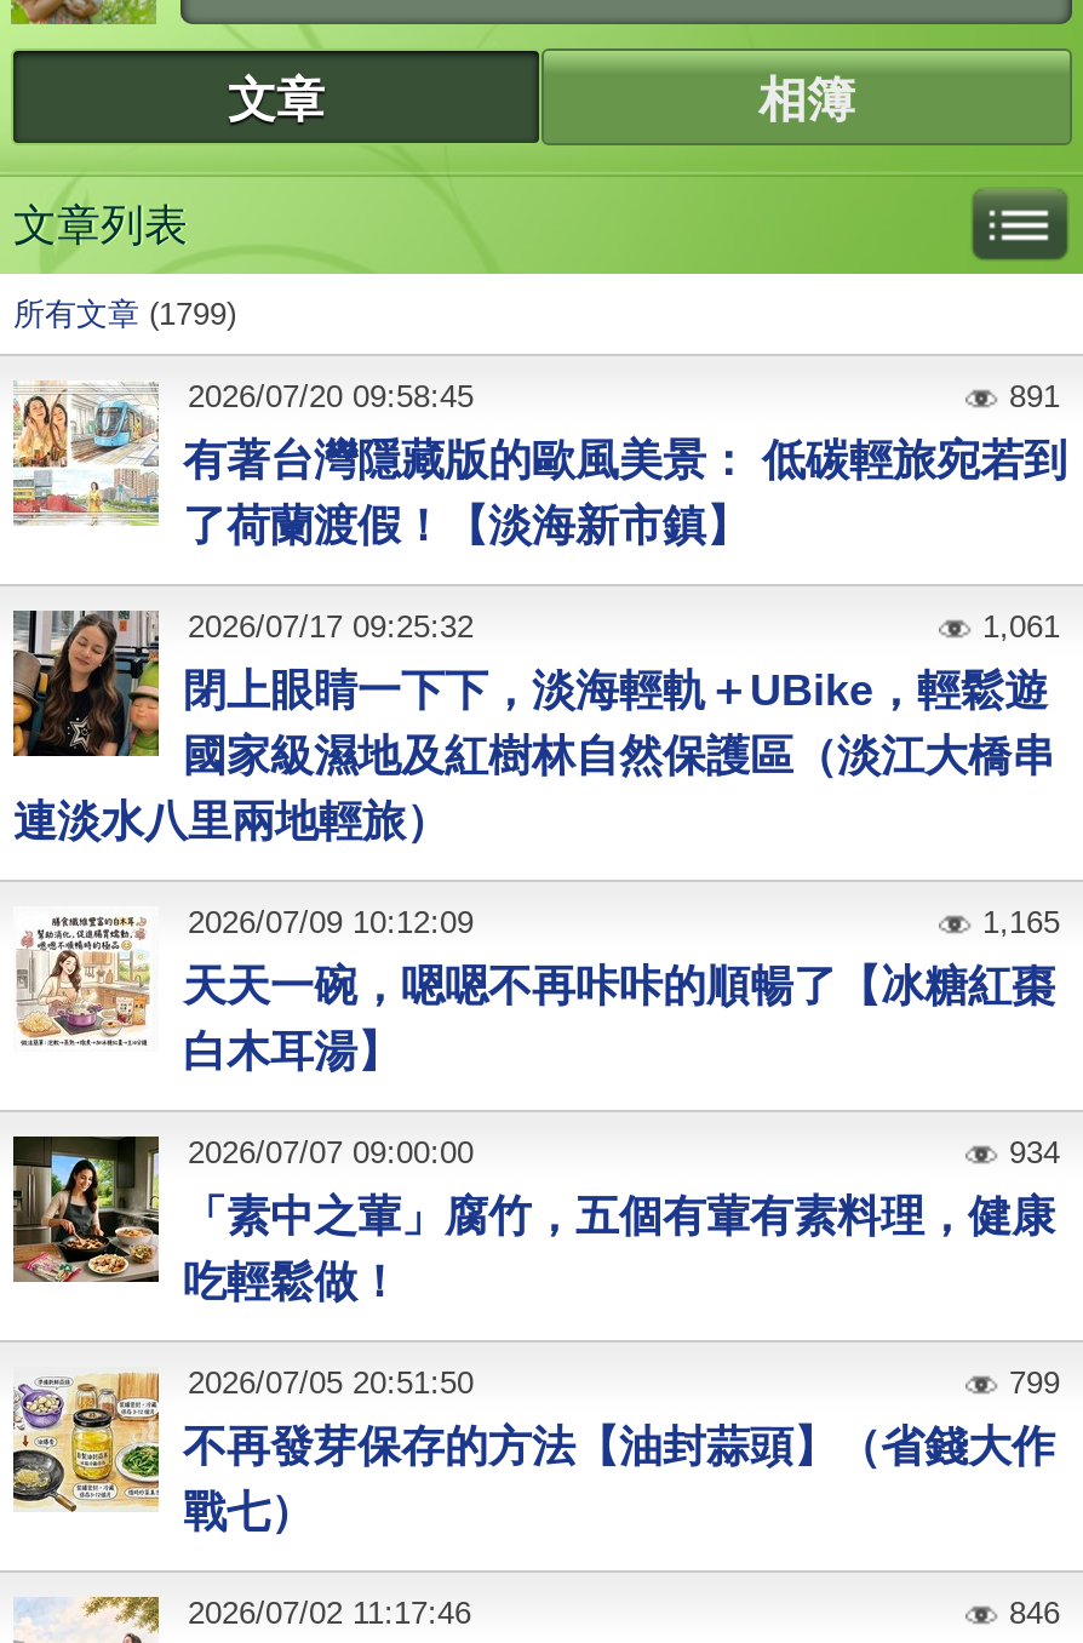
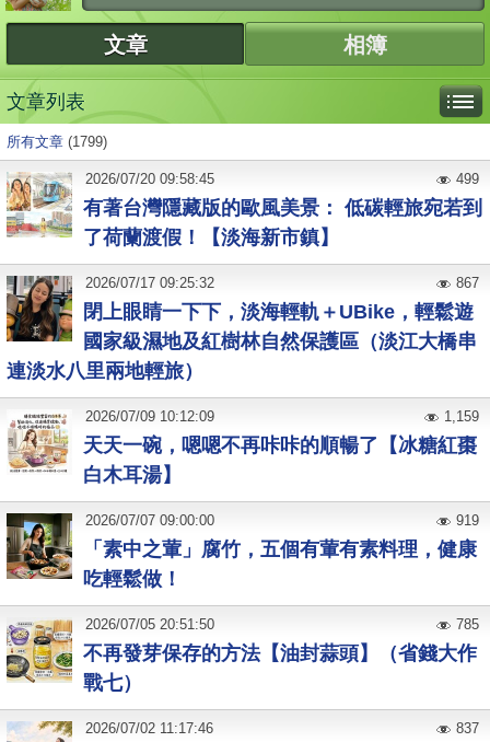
[1009,378,1060,414] 891 -> [456,171,479,187] 499
[982,608,1060,645] 1,061 -> [456,275,479,291] 867
[982,904,1060,940] 1,165 -> [444,408,479,425] 1,159
[1009,1134,1060,1170] 934 -> [456,512,479,529] 919
[1009,1364,1060,1401] 799 -> [456,616,479,633] 785
[1009,1595,1060,1631] 846 -> [456,720,479,737] 837

